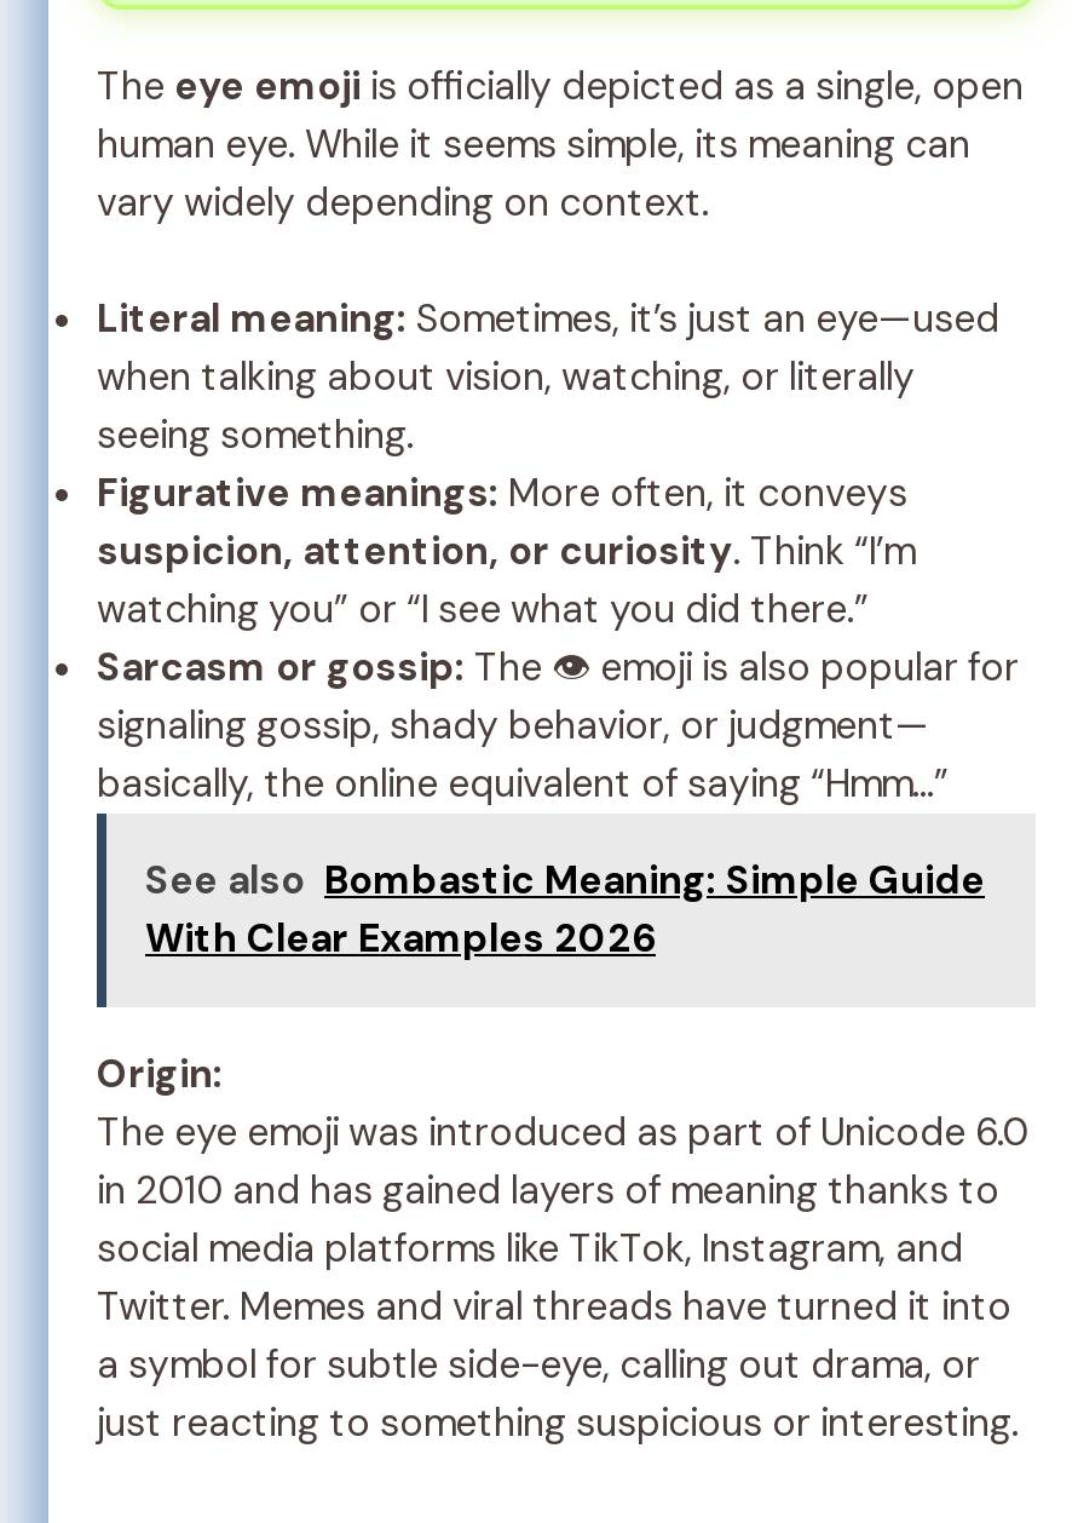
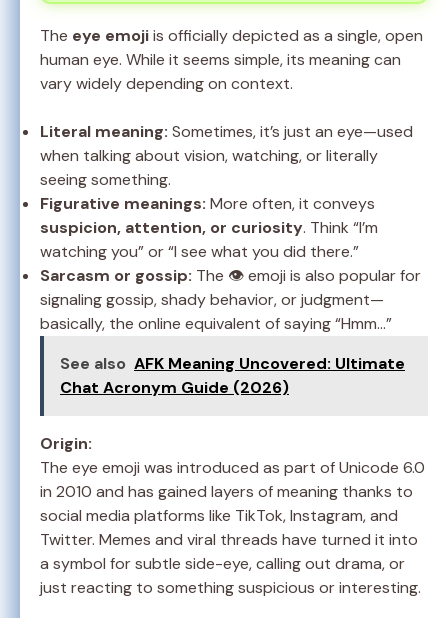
[145,855,985,964] See also Bombastic Meaning: Simple Guide | With Clear Examples 2026 -> [60,353,405,398] See also AFK Meaning Uncovered: Ultimate | Chat Acronym Guide (2026)

